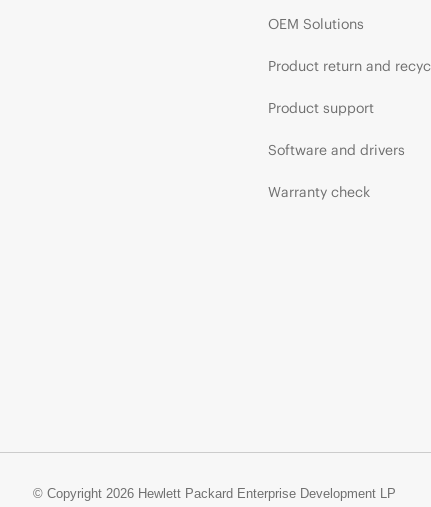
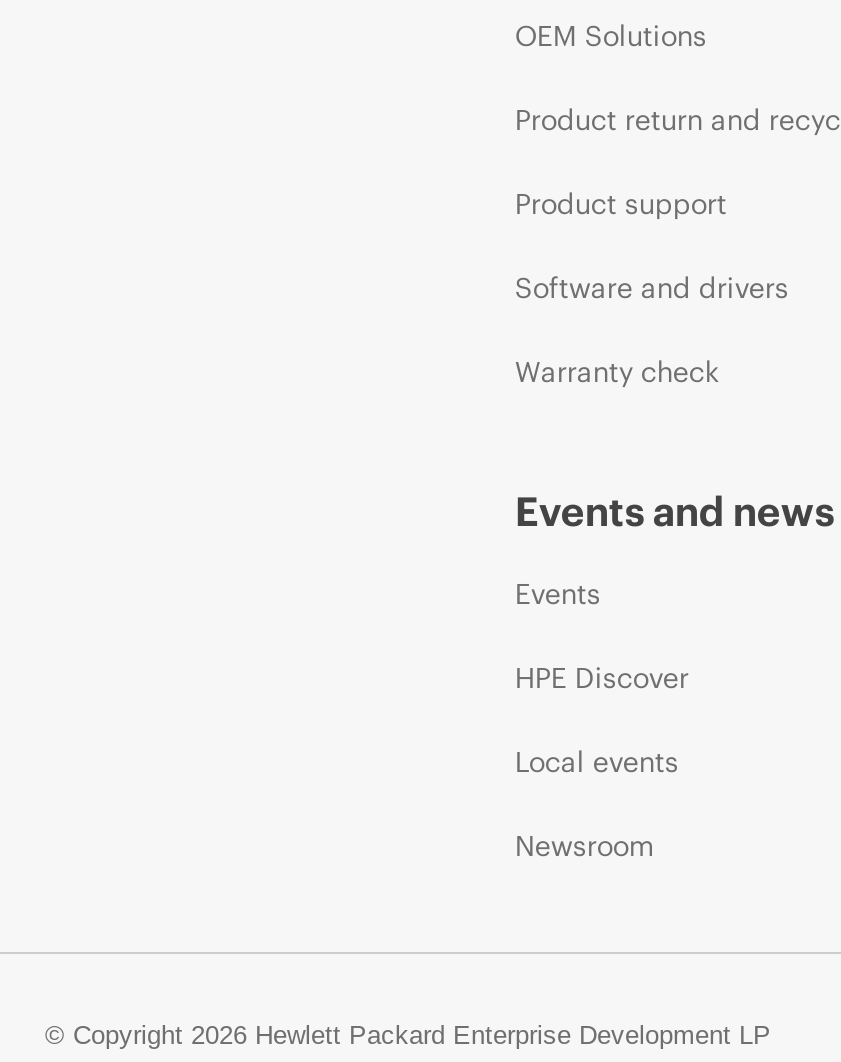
none -> [515,487,835,865] Events and news | Events | HPE Discover | Local events | Newsroom

